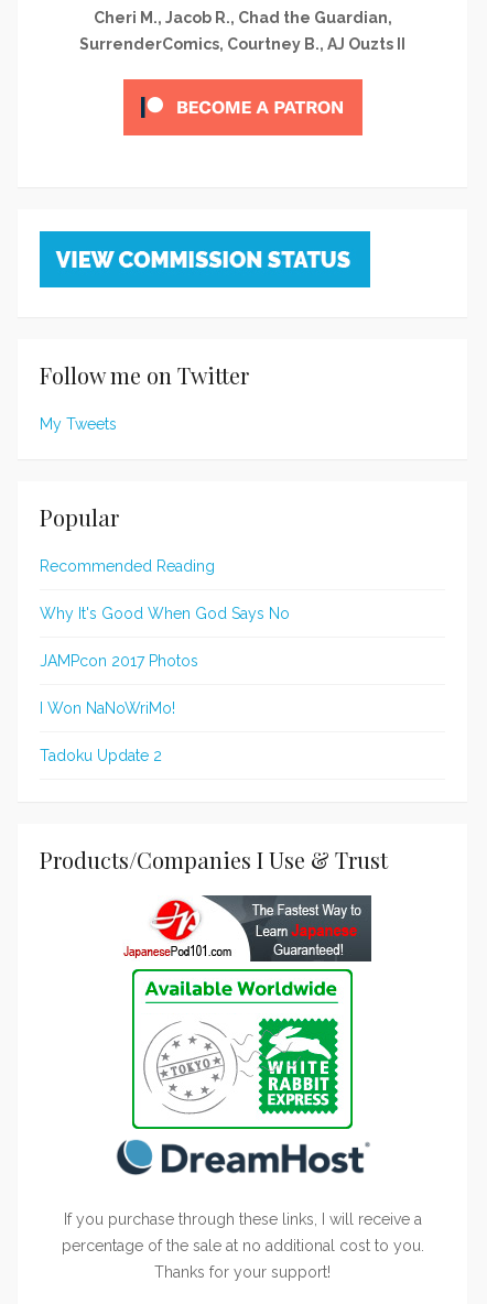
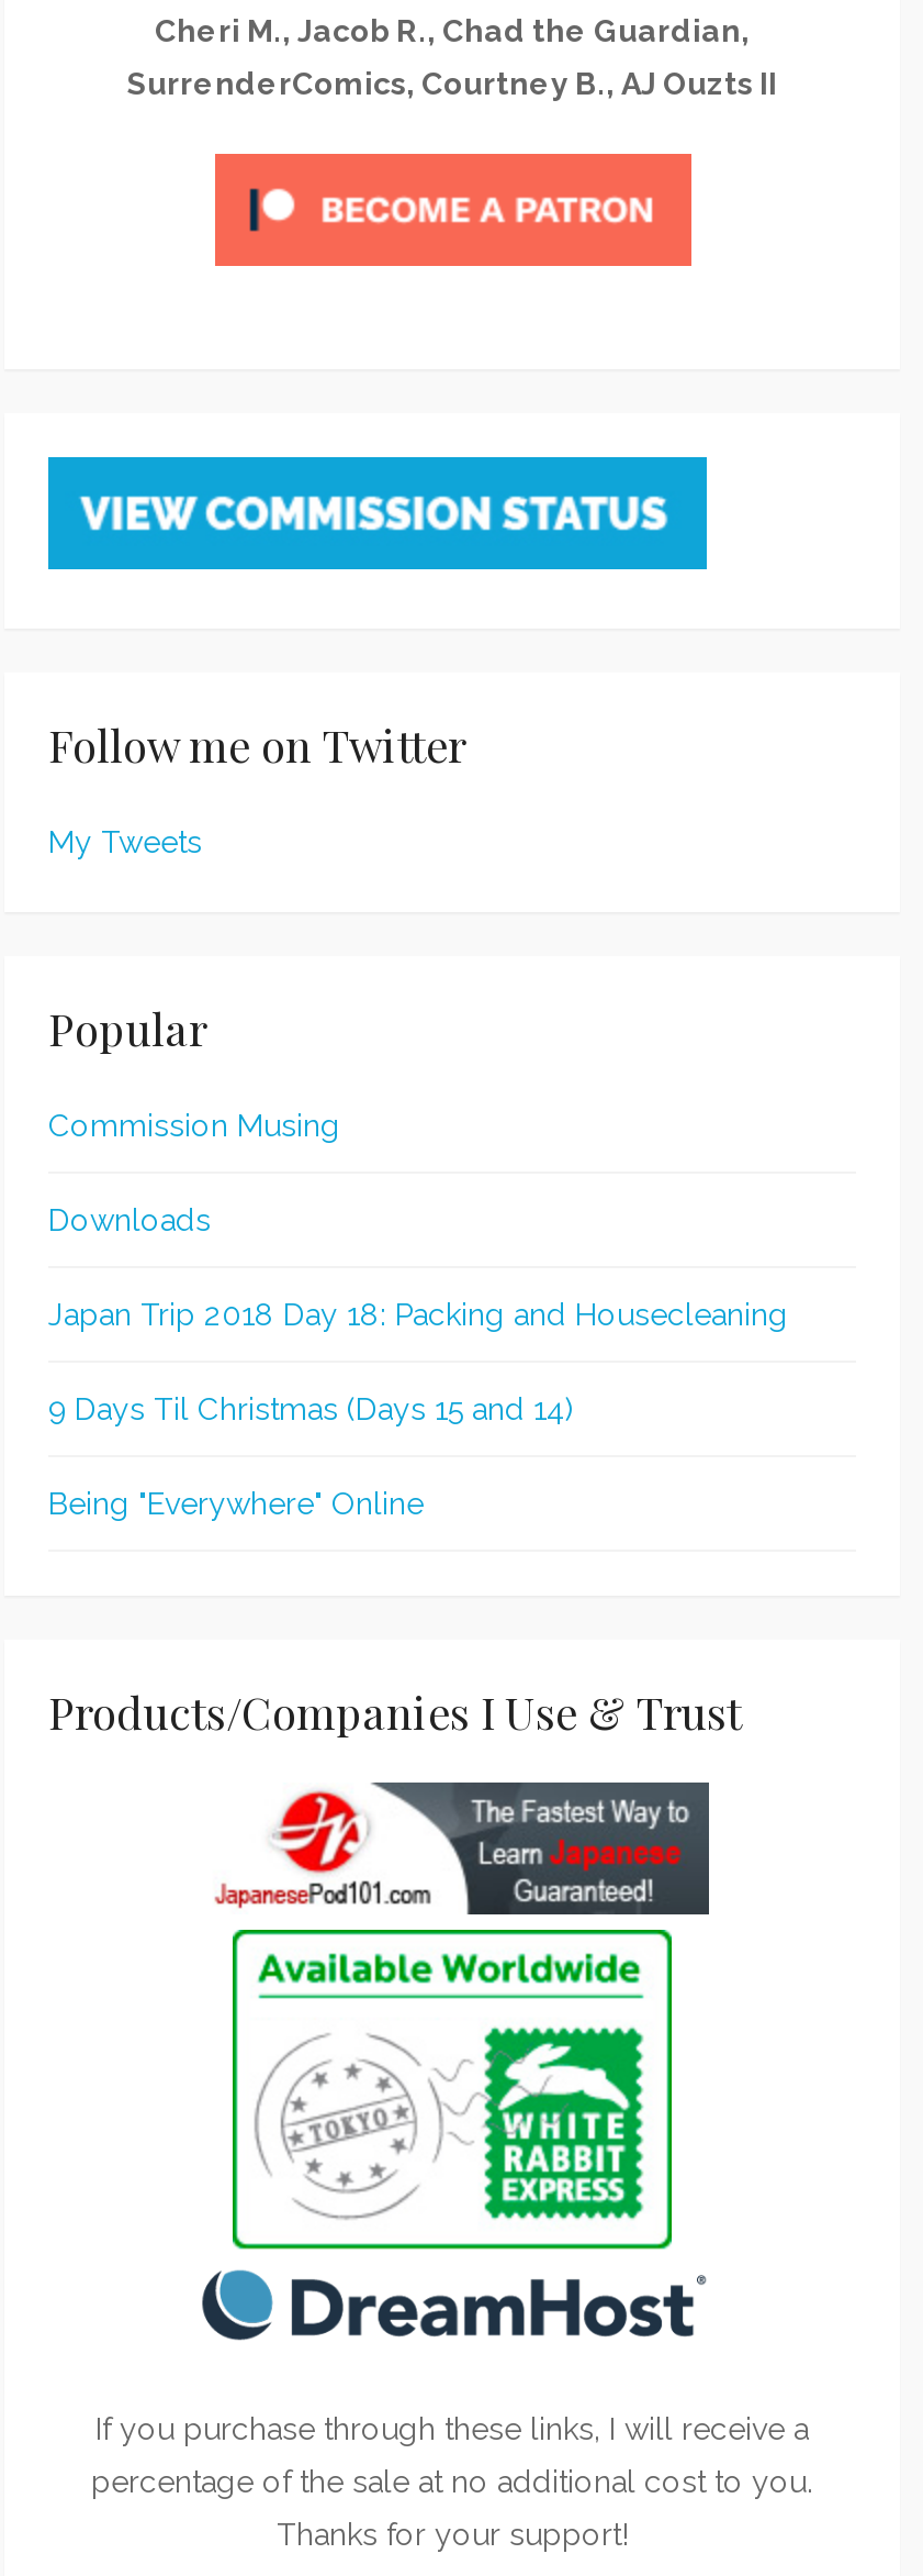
[40,557,215,575] Recommended Reading -> [48,1108,340,1143] Commission Musing
[40,605,290,622] Why It's Good When God Says No -> [48,1202,211,1237] Downloads
[40,652,198,670] JAMPcon 2017 Photos -> [48,1297,788,1332] Japan Trip 2018 Day 18: Packing and Housecleaning
[40,699,175,717] I Won NaNoWriMo! -> [48,1391,573,1426] 9 Days Til Christmas (Days 15 and 14)
[40,747,162,764] Tadoku Update 2 -> [48,1486,424,1521] Being "Everywhere" Online

